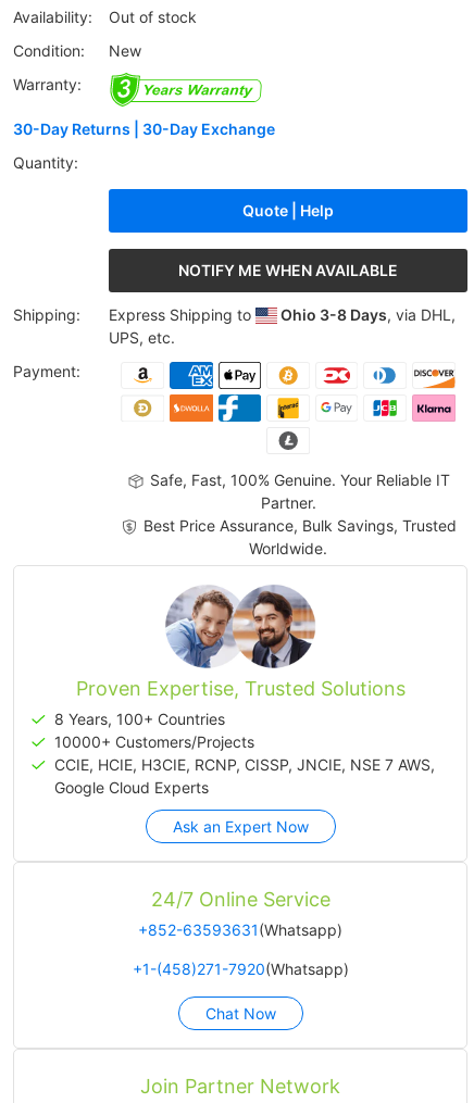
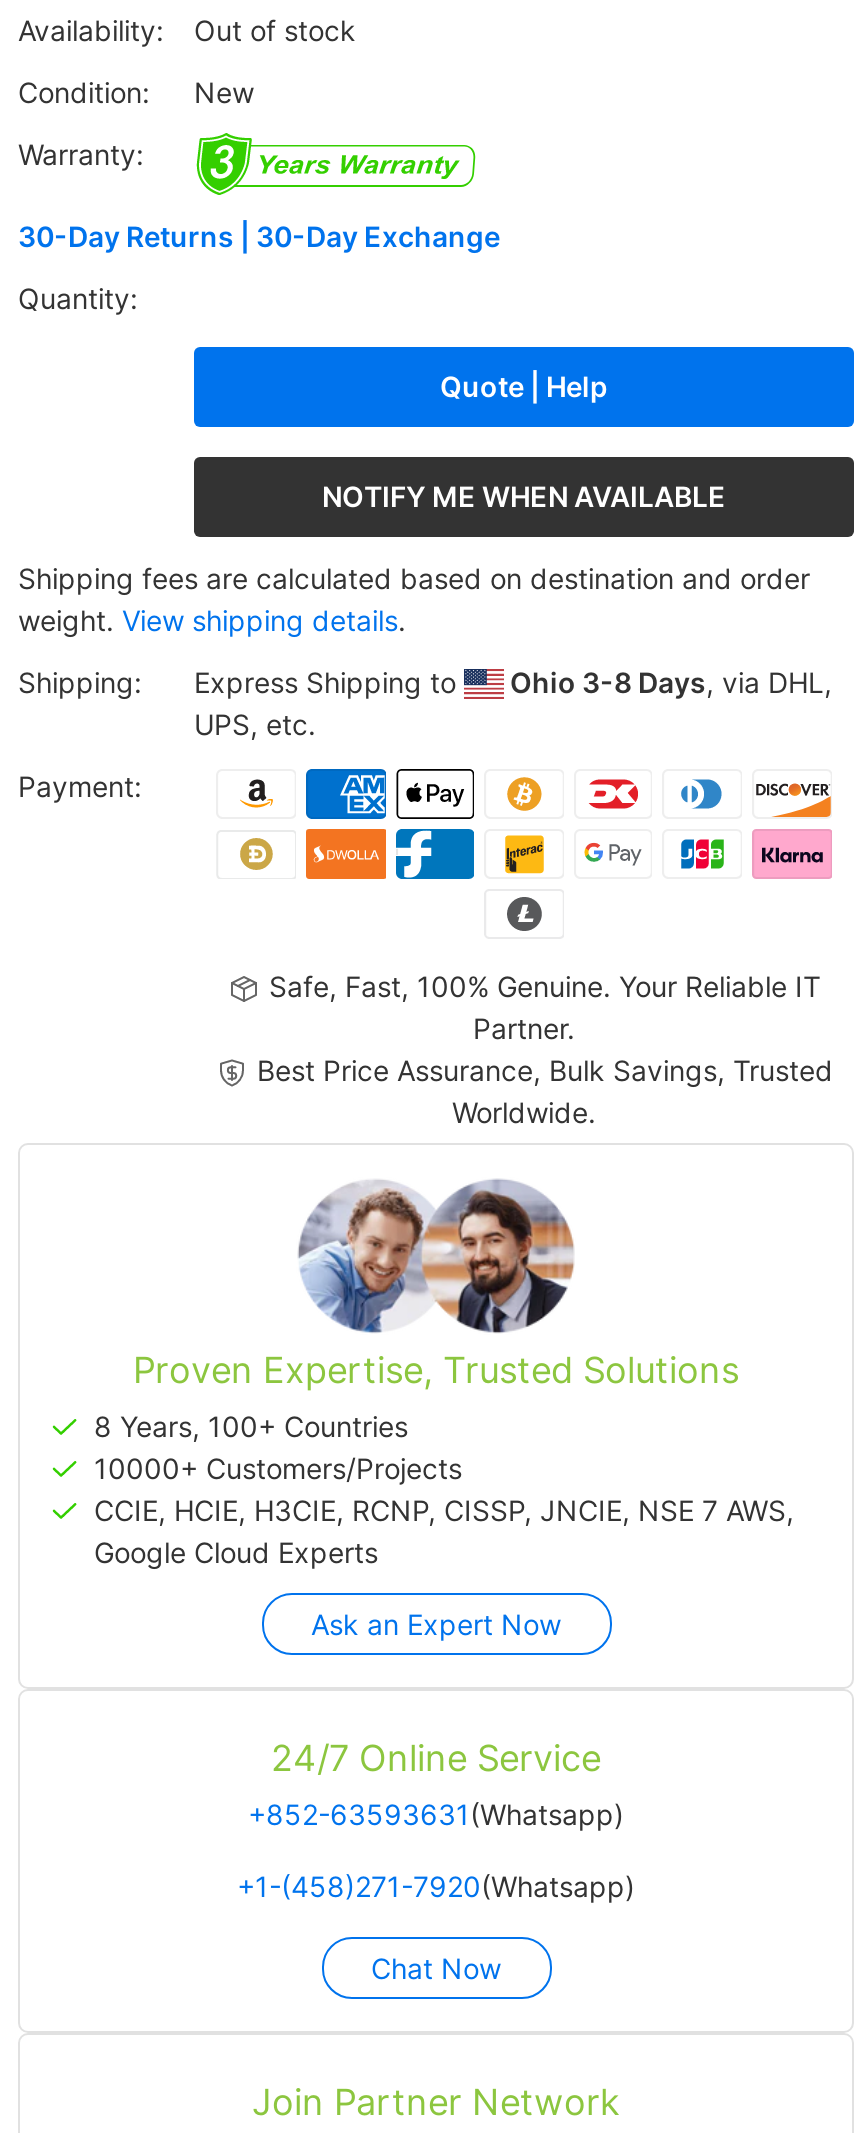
none -> [18,560,810,636] Shipping fees are calculated based on destination and order | weight. View shipping details.

